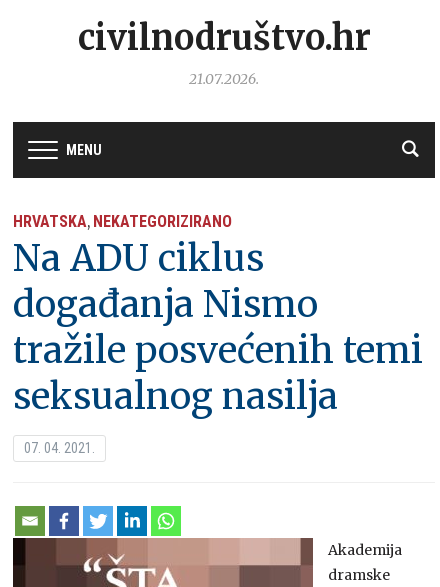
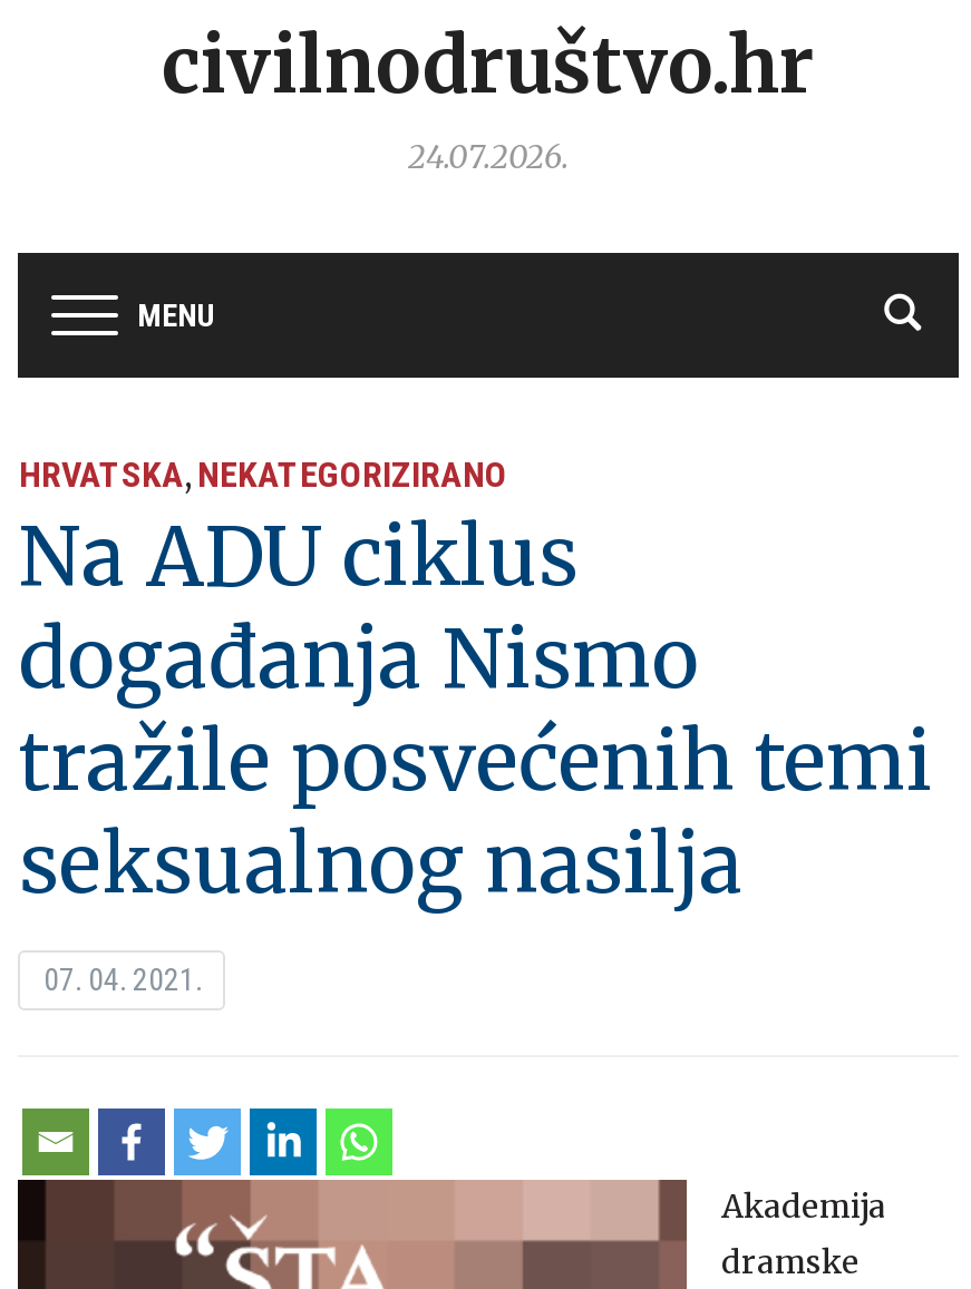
[189,70,259,88] 21.07.2026. -> [408,137,569,177] 24.07.2026.

